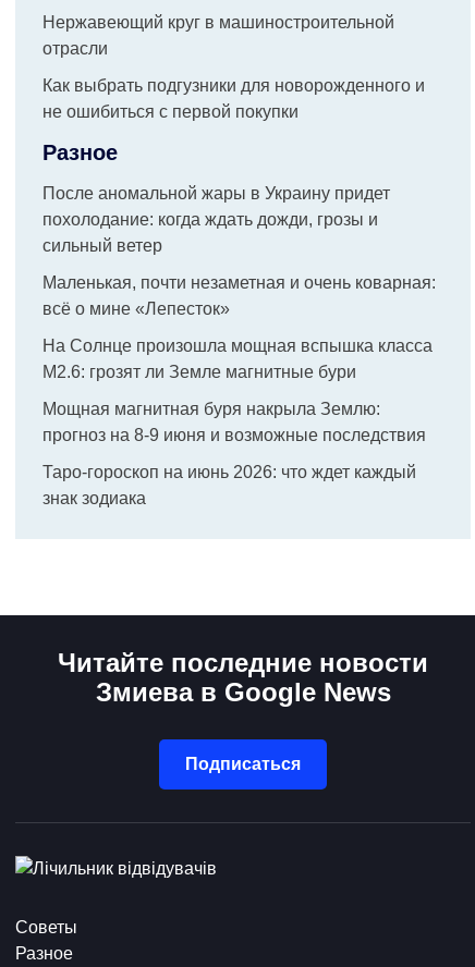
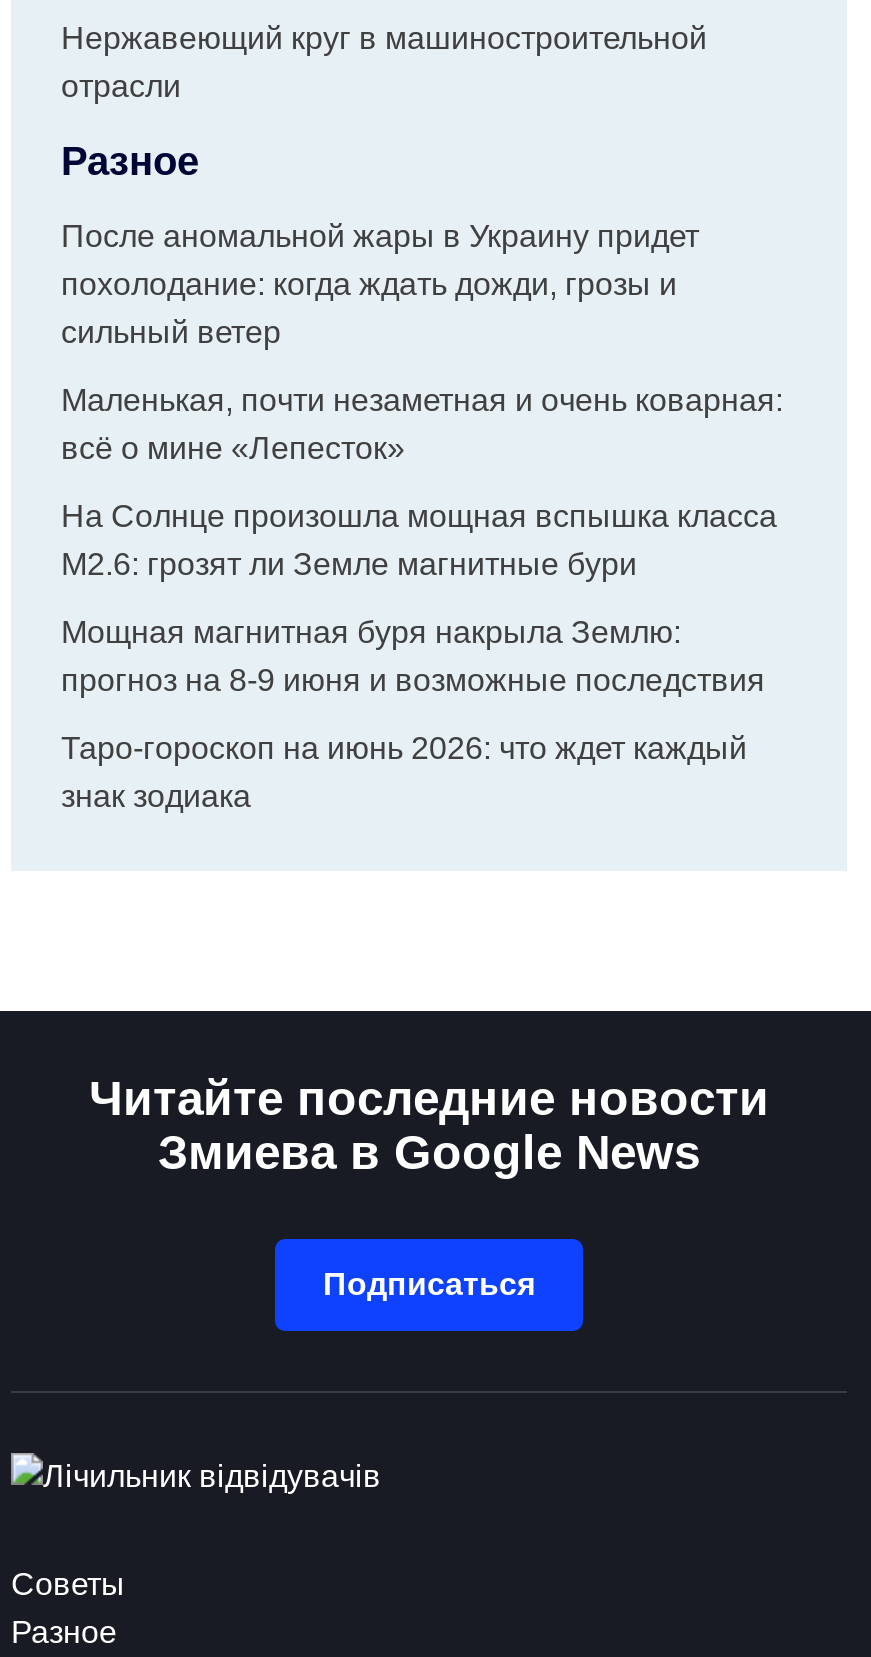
[42,76,425,120] Как выбрать подгузники для новорожденного и | не ошибиться с первой покупки -> none

